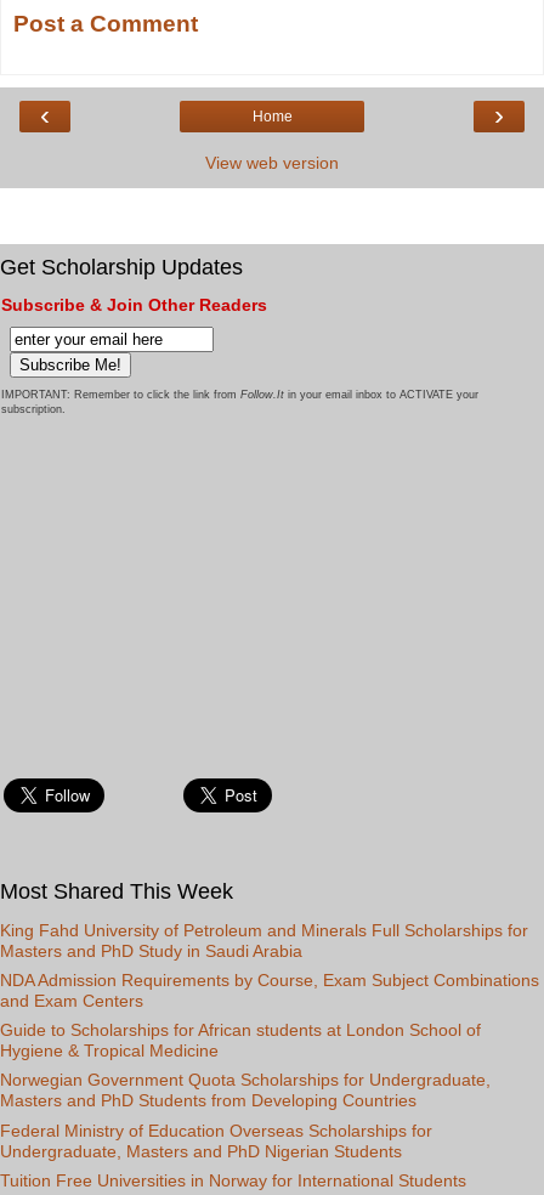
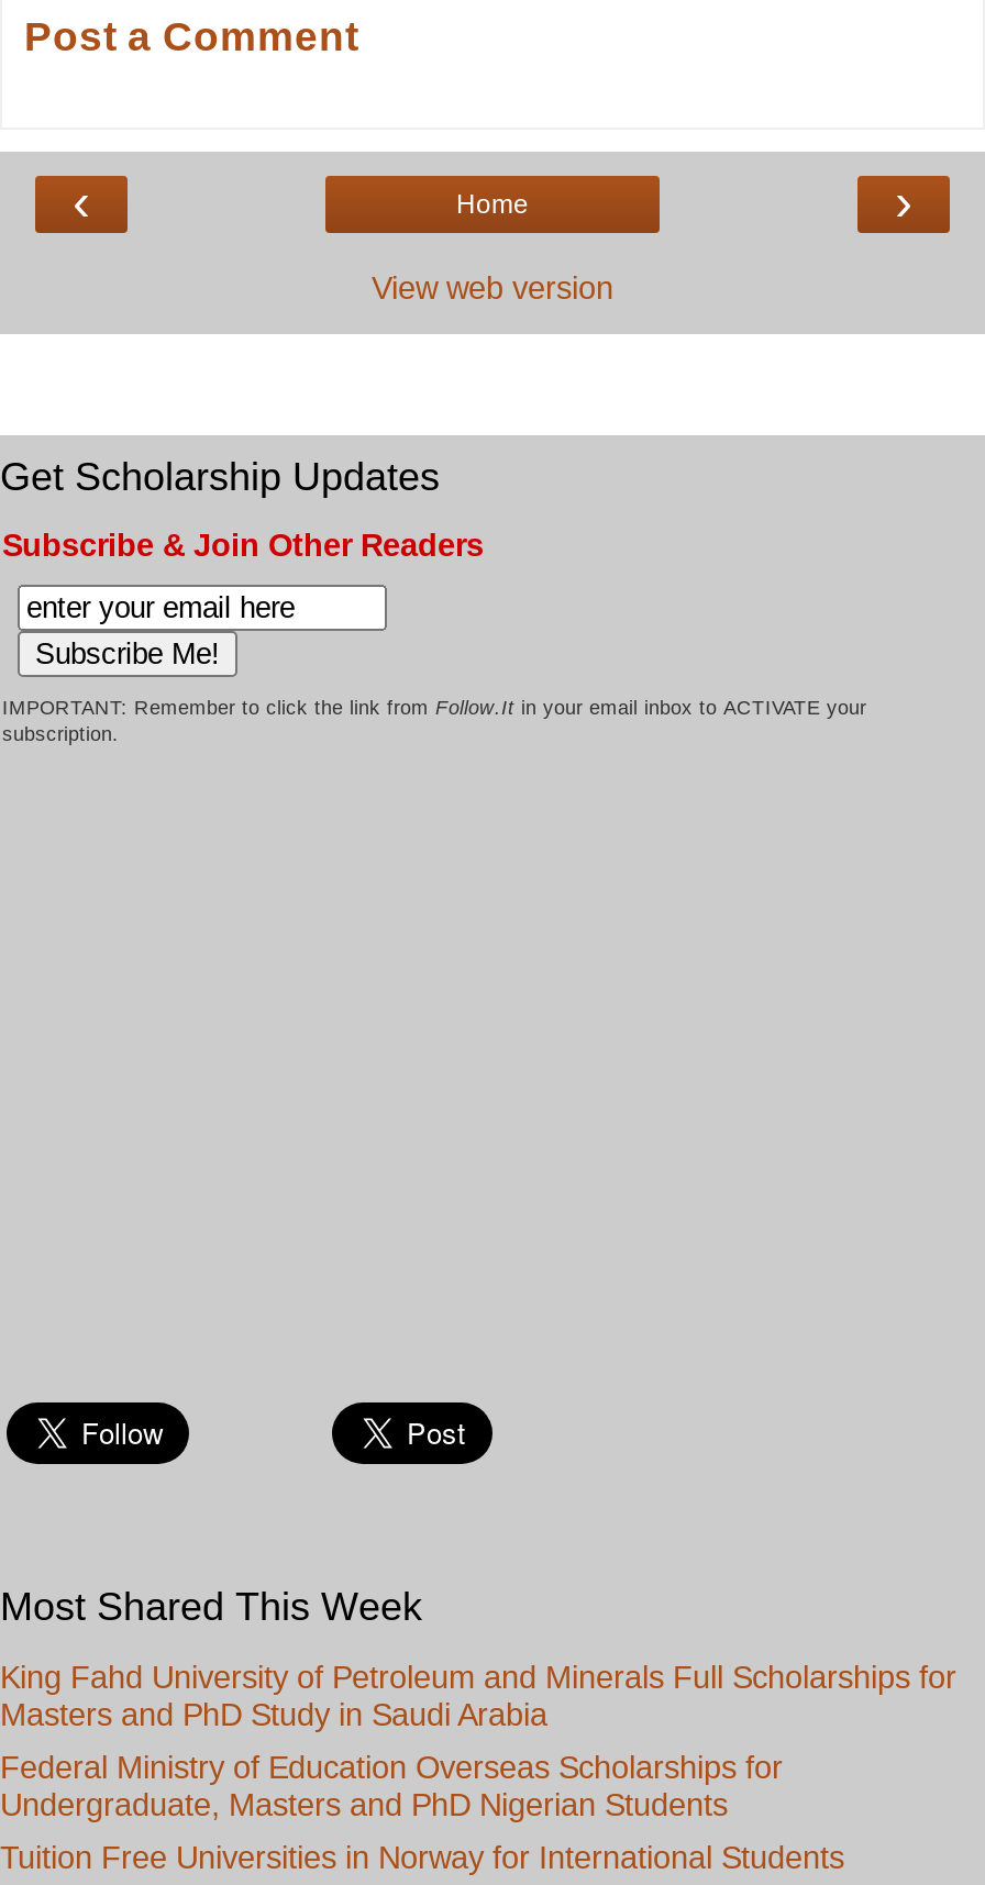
[0,970,539,1110] NDA Admission Requirements by Course, Exam Subject Combinations | and Exam Centers | Guide to Scholarships for African students at London School of | Hygiene & Tropical Medicine | Norwegian Government Quota Scholarships for Undergraduate, | Masters and PhD Students from Developing Countries -> none

